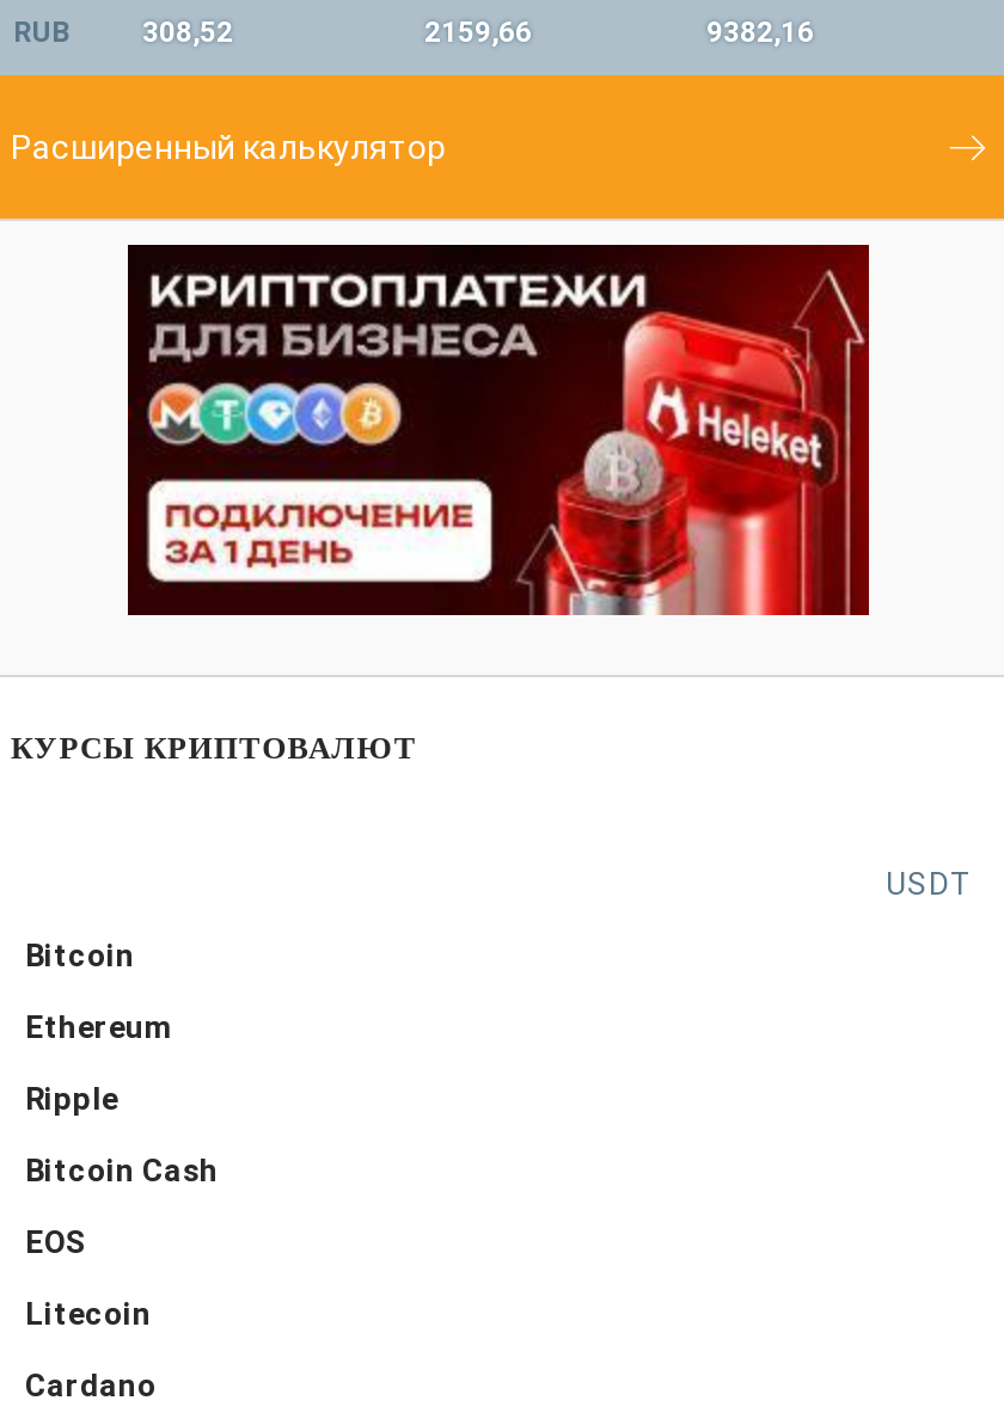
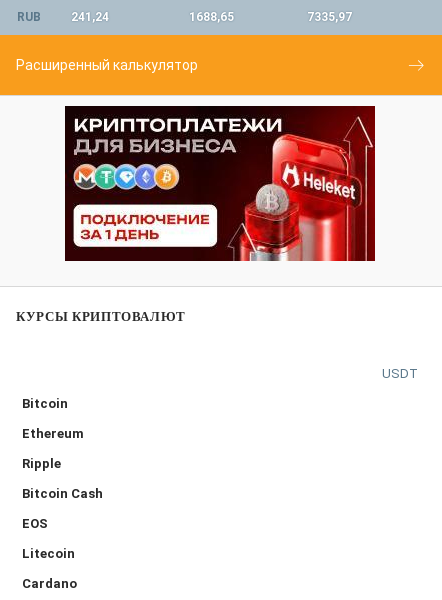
[142,16,233,50] 308,52 -> [71,10,109,24] 241,24
[424,16,532,50] 2159,66 -> [189,10,234,24] 1688,65
[706,16,814,50] 9382,16 -> [307,10,352,24] 7335,97

